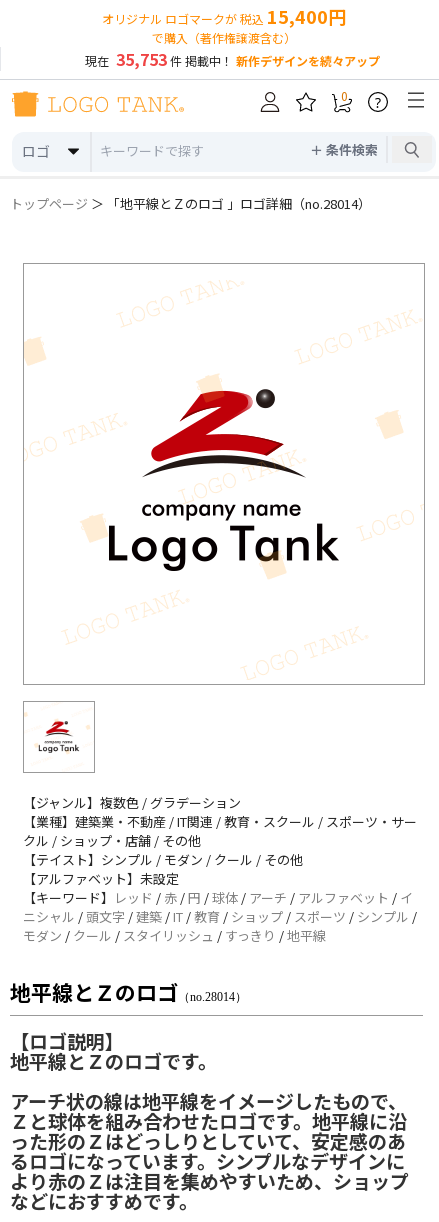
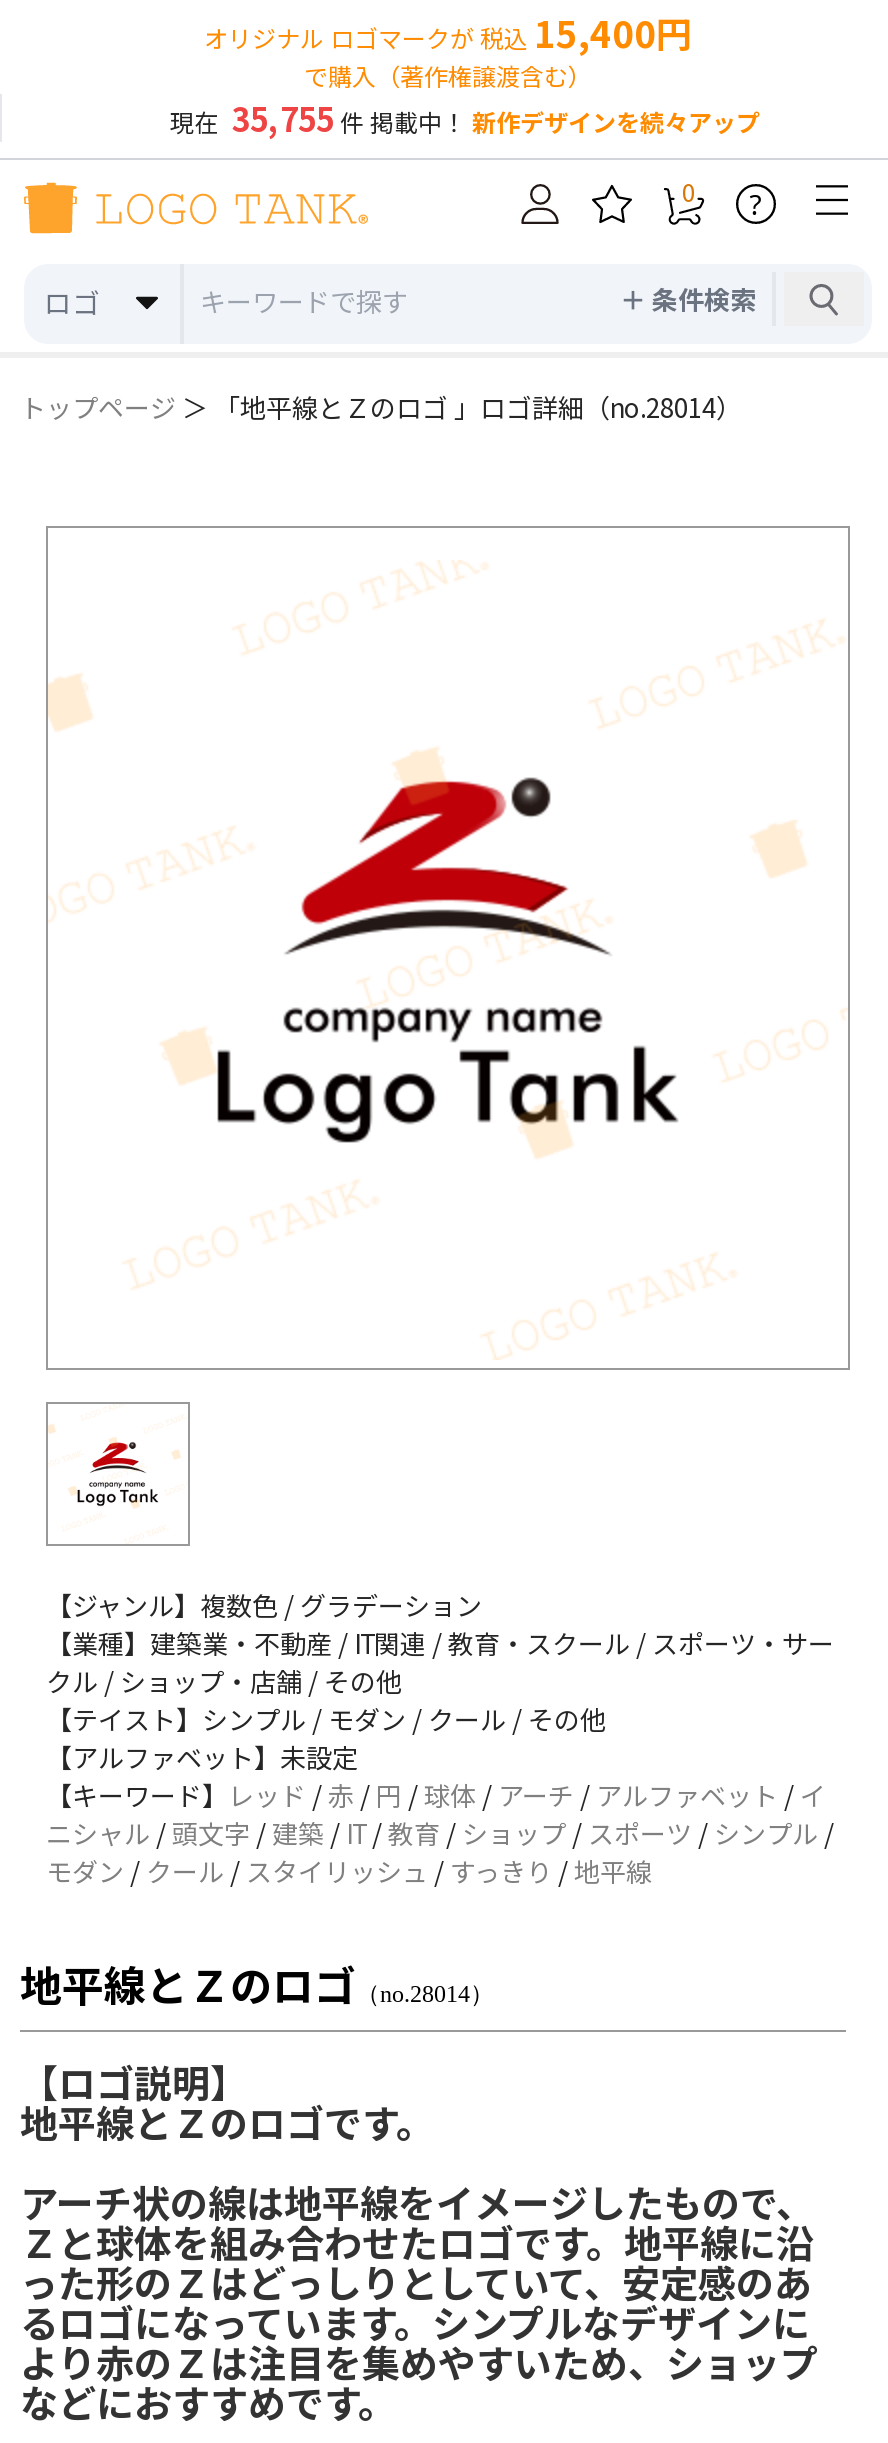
[85,47,380,71] 現在 35,753 件 掲載中！ 新作デザインを続々アップ -> [170,94,760,142] 現在 35,755 件 掲載中！ 新作デザインを続々アップ

